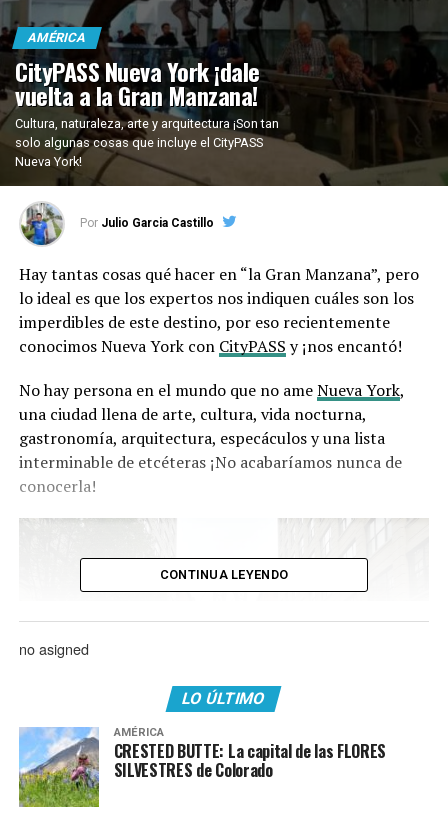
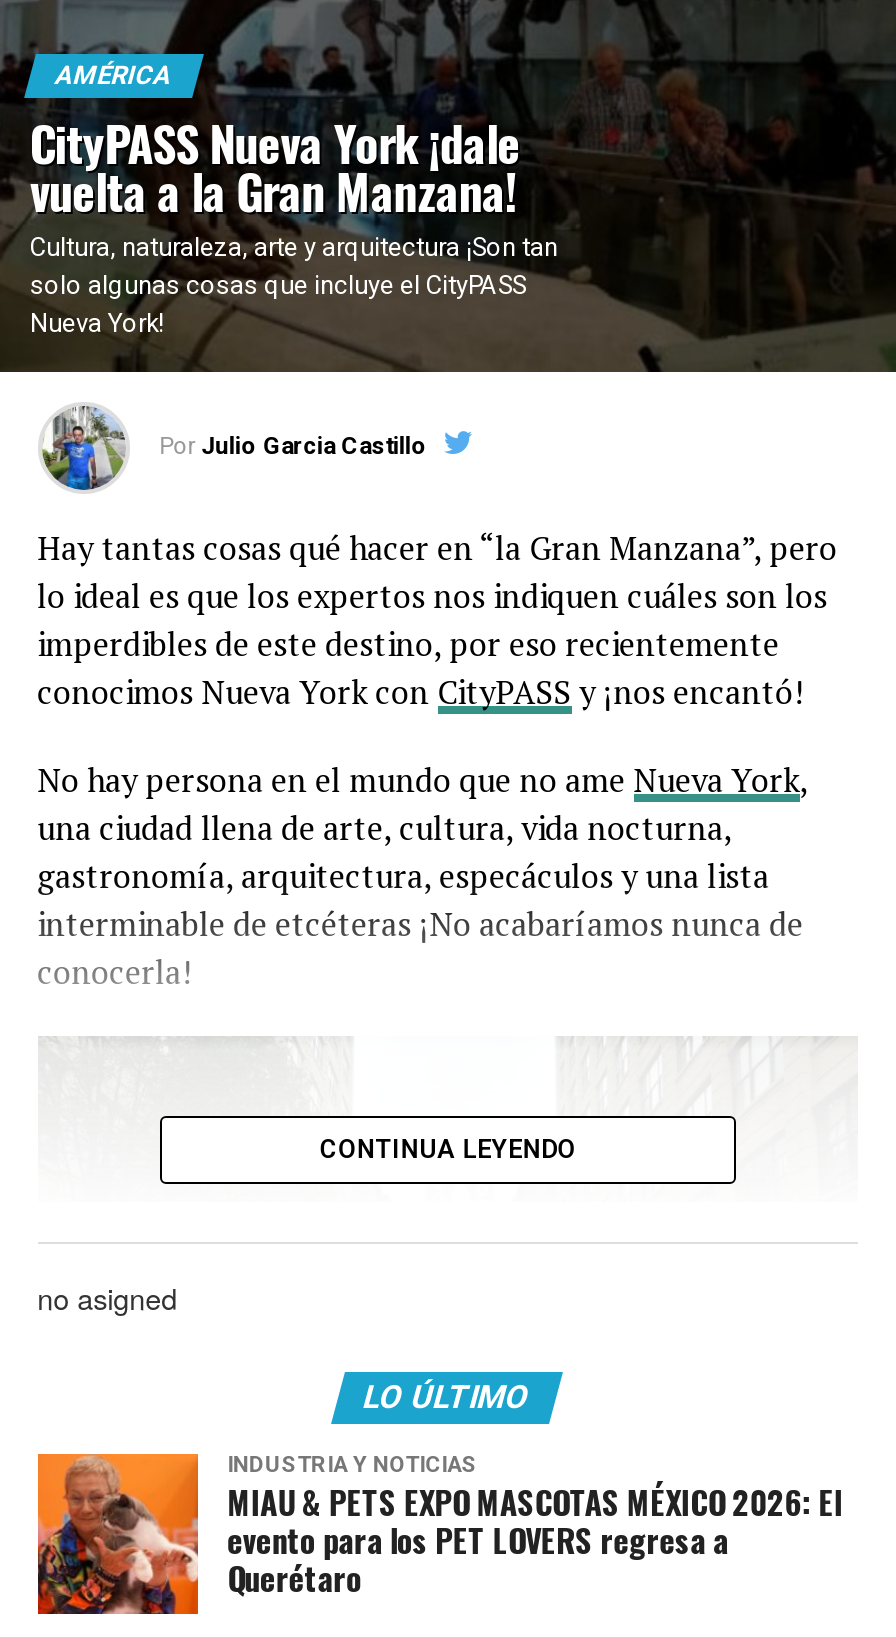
[18,726,386,789] [image] | AMÉRICA | CRESTED BUTTE: La capital de las FLORES | SILVESTRES de Colorado -> [36,1452,841,1602] [image] | INDUSTRIA Y NOTICIAS | MIAU & PETS EXPO MASCOTAS MÉXICO 2026: El | evento para los PET LOVERS regresa a | Querétaro

